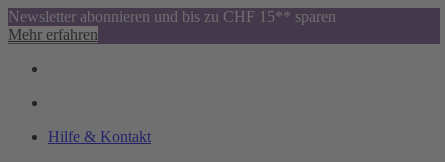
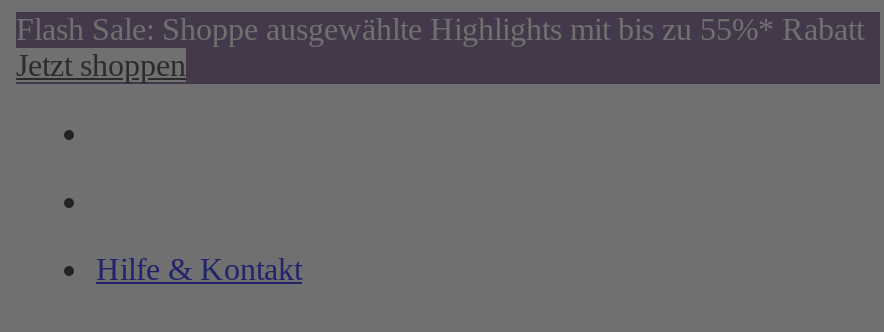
[8,8,336,43] Newsletter abonnieren und bis zu CHF 15** sparen | Mehr erfahren -> [16,12,864,82] Flash Sale: Shoppe ausgewählte Highlights mit bis zu 55%* Rabatt | Jetzt shoppen

